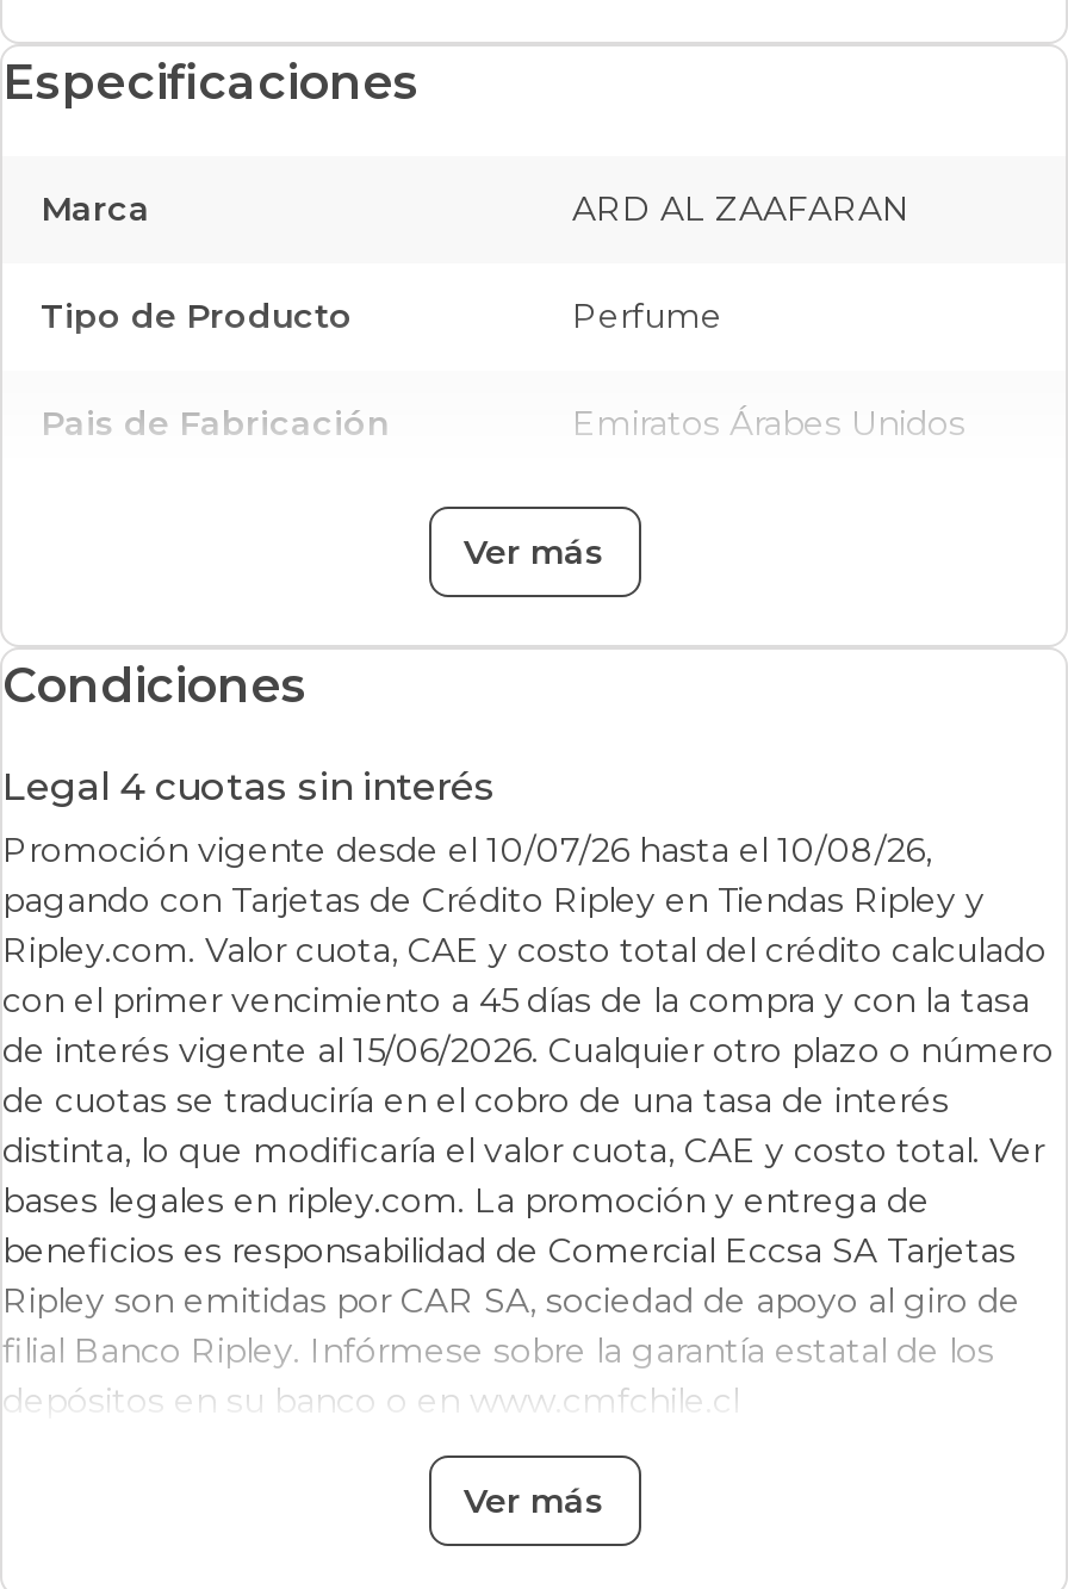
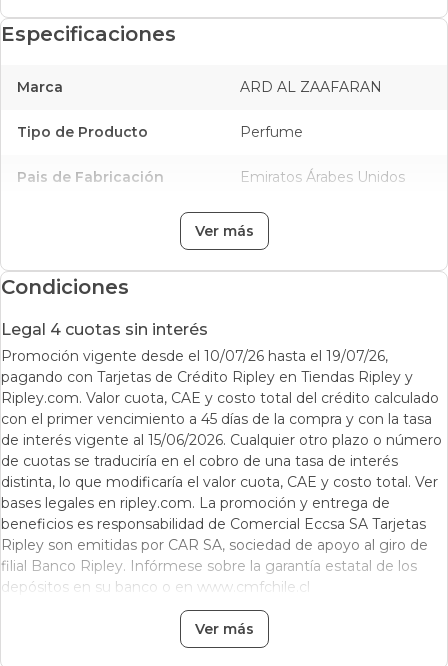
[2,828,932,871] Promoción vigente desde el 10/07/26 hasta el 10/08/26, -> [1,347,388,365] Promoción vigente desde el 10/07/26 hasta el 19/07/26,

